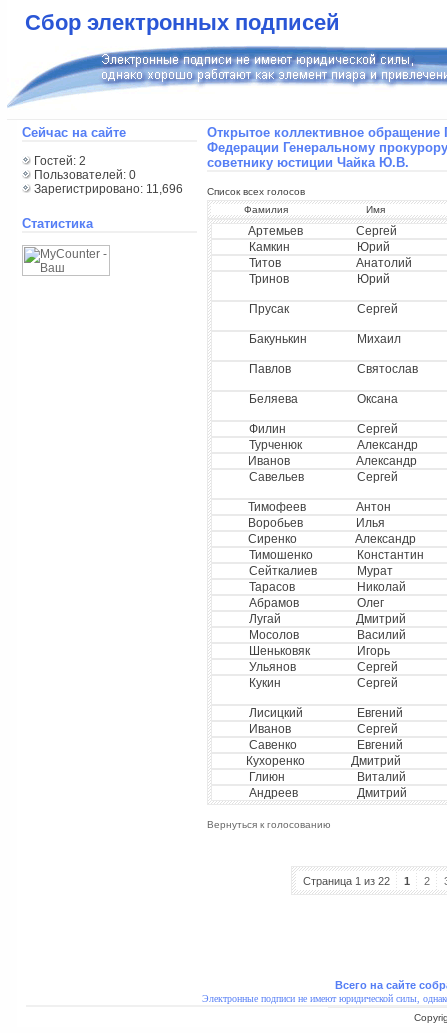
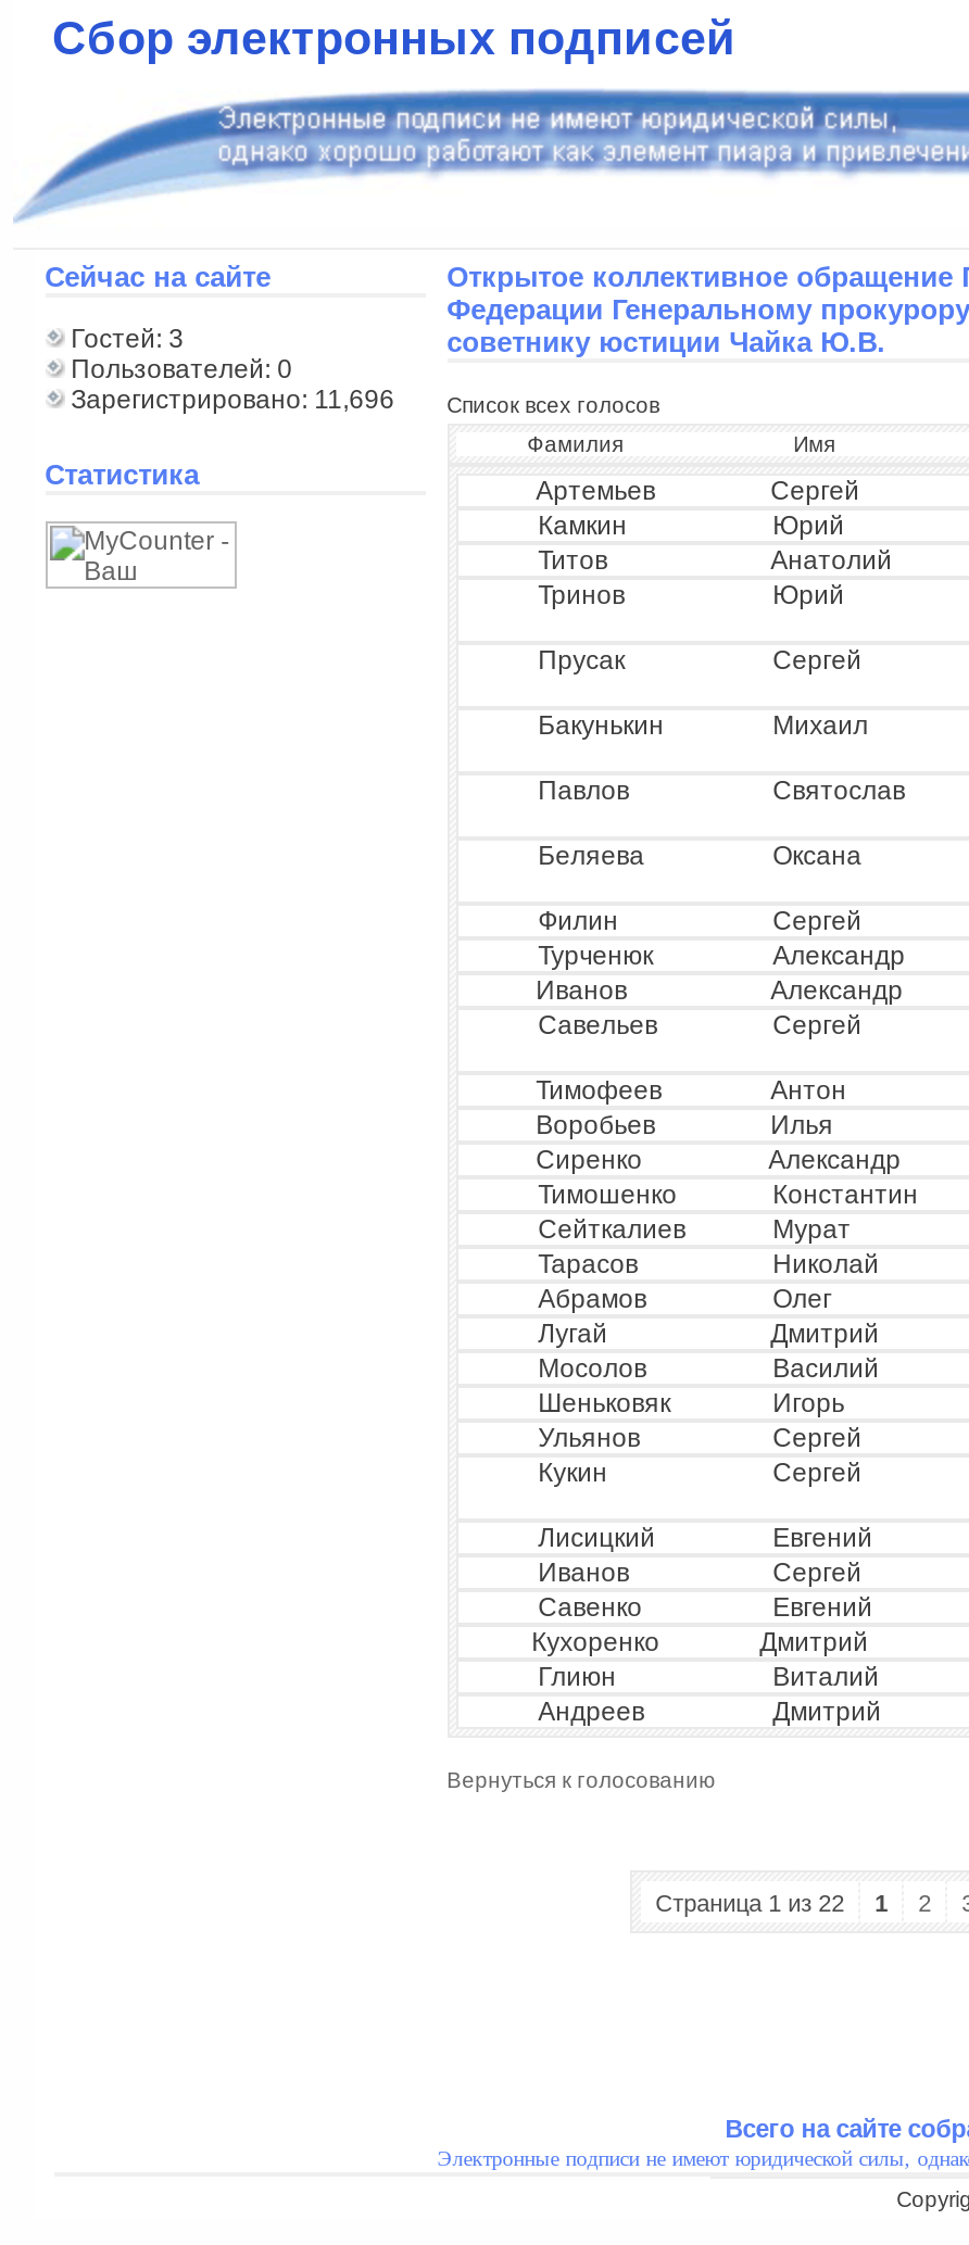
[31,154,86,168] Гостей: 2 -> [64,324,184,354] Гостей: 3

